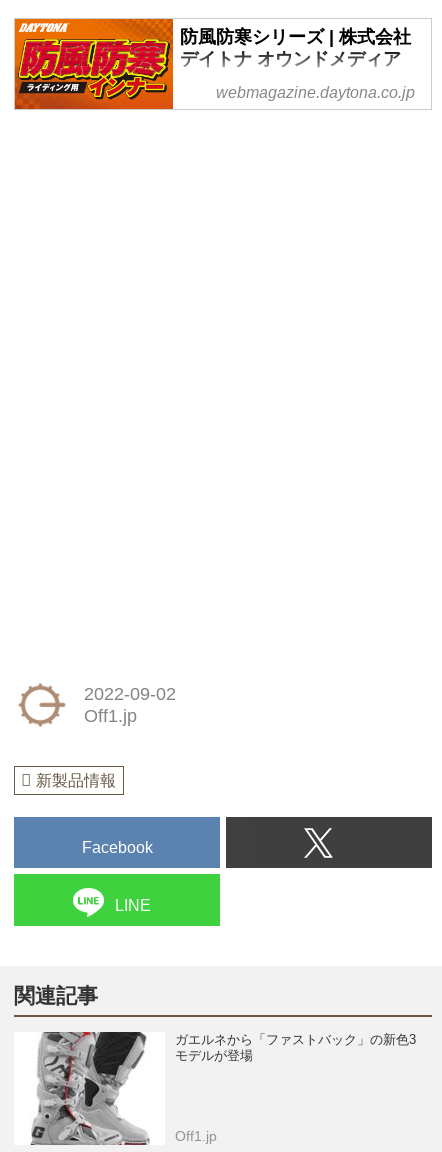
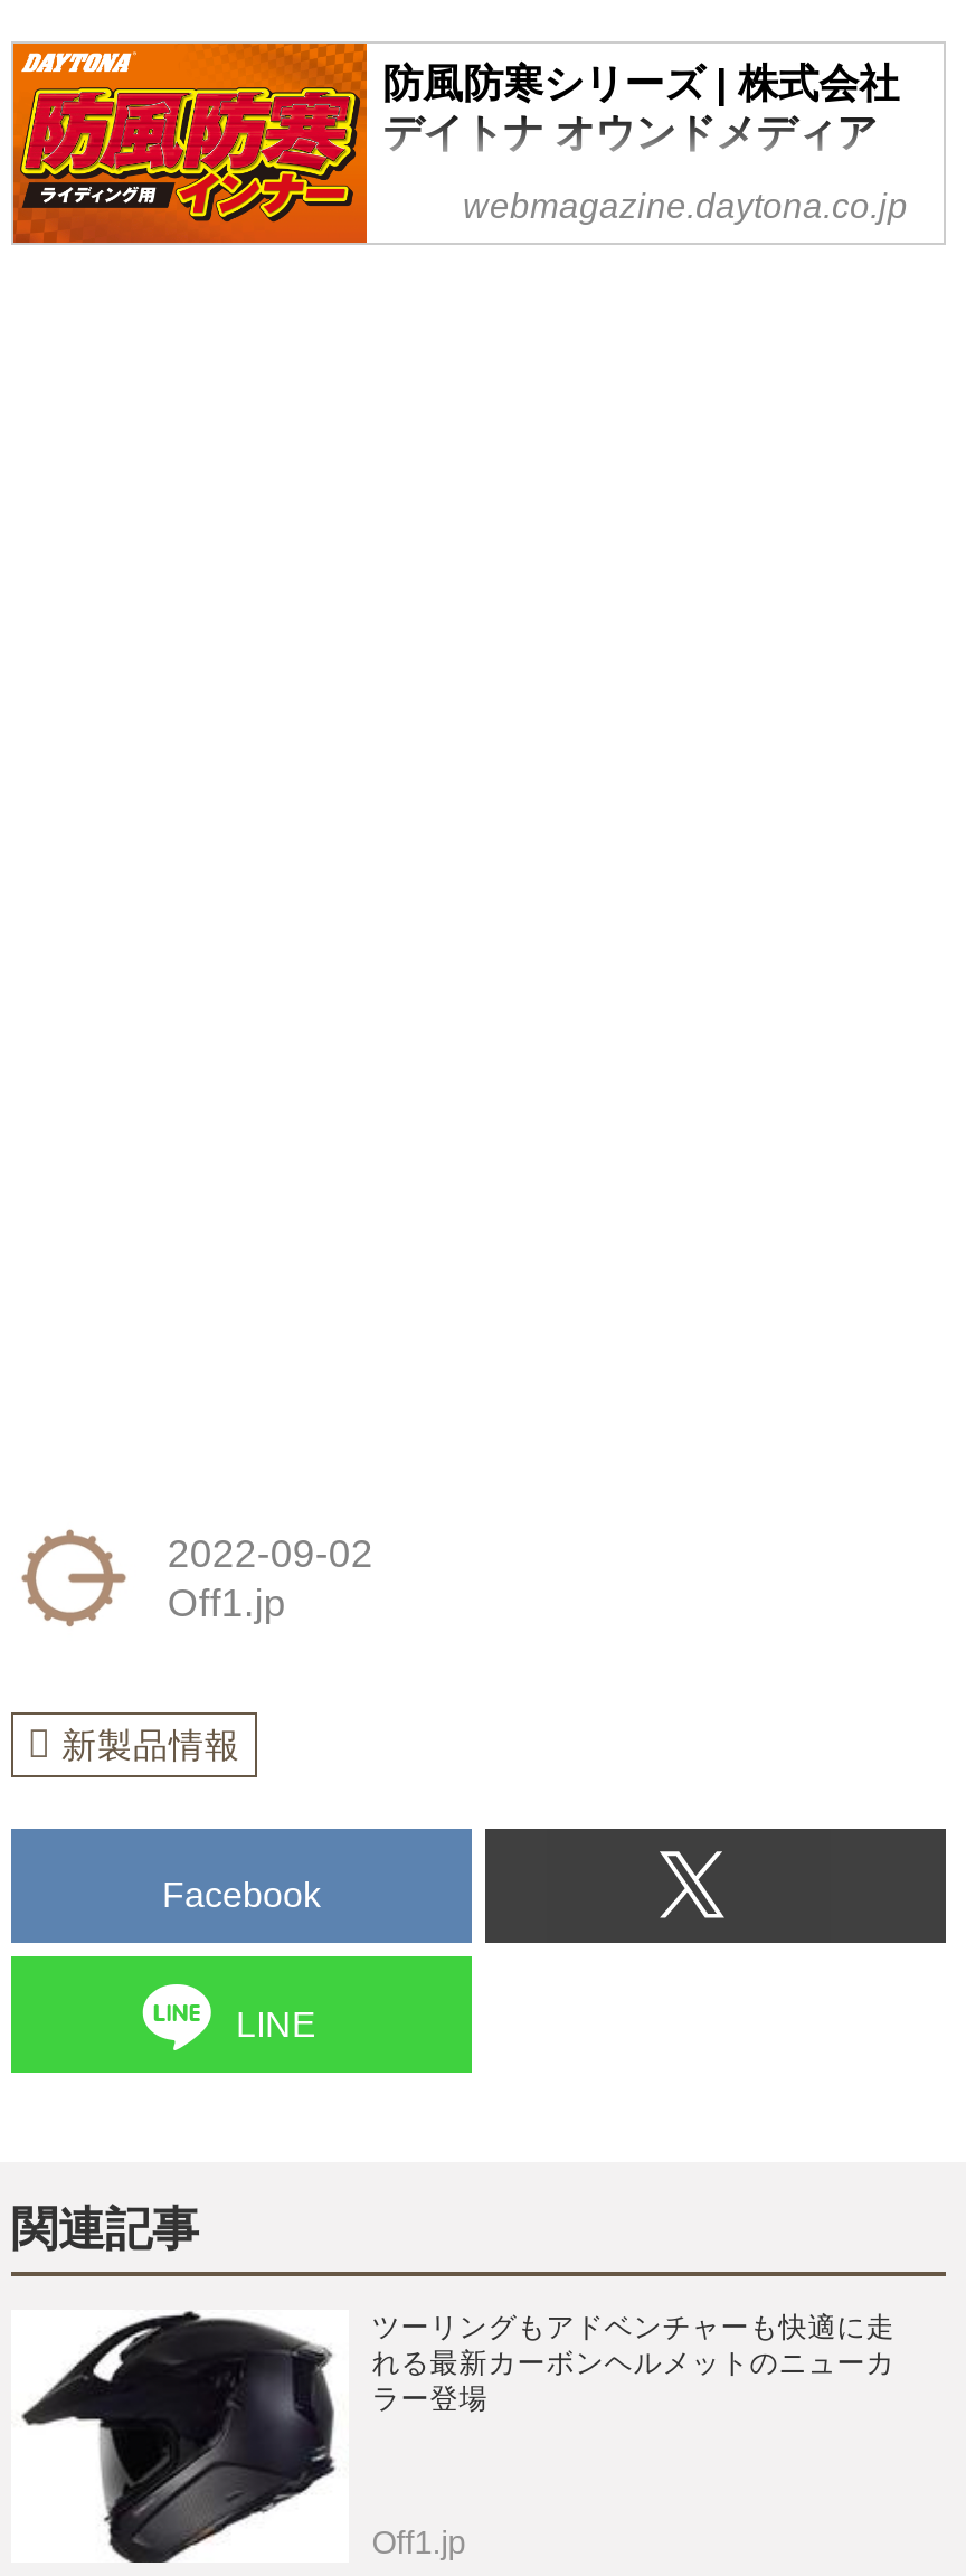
[19,1031,416,1146] [image] | ガエルネから「ファストバック」の新色3 | モデルが登場 -> [20,2309,895,2564] [image] | ツーリングもアドベンチャーも快適に走 | れる最新カーボンヘルメットのニューカ | ラー登場

